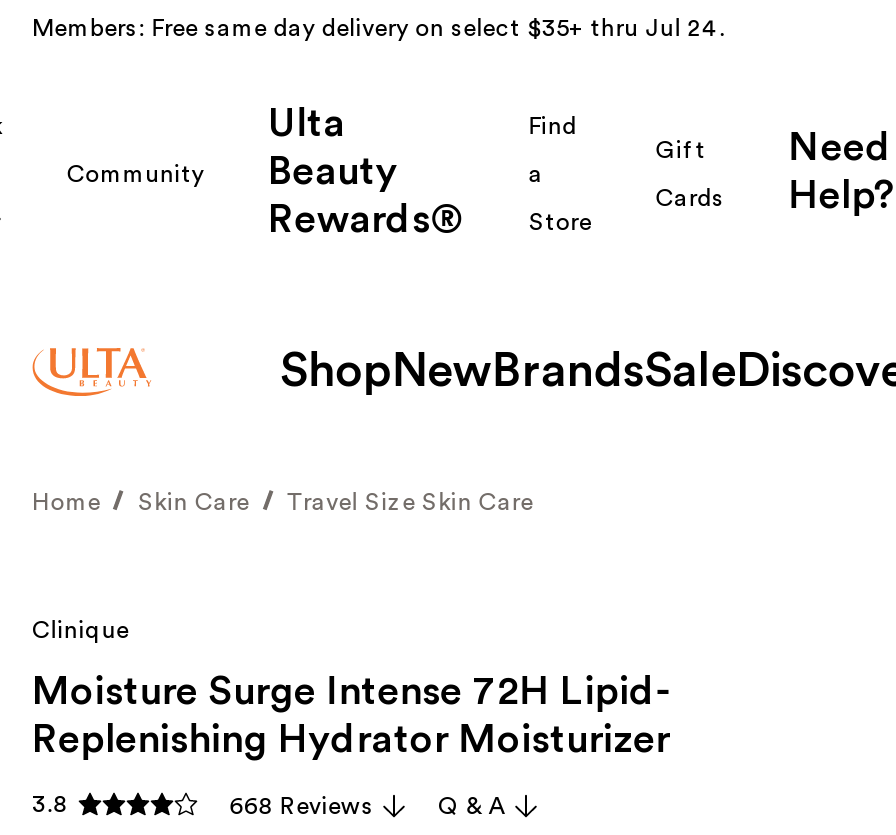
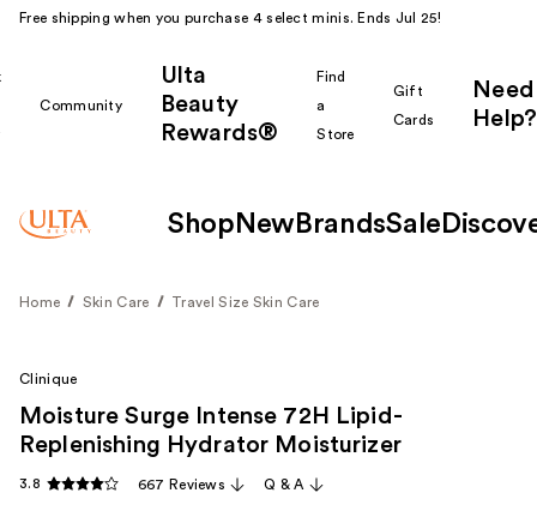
[32,16,725,40] Members: Free same day delivery on select $35+ thru Jul 24. -> [19,11,441,25] Free shipping when you purchase 4 select minis. Ends Jul 25!
[229,794,374,818] 668 Reviews -> [137,477,225,492] 667 Reviews

